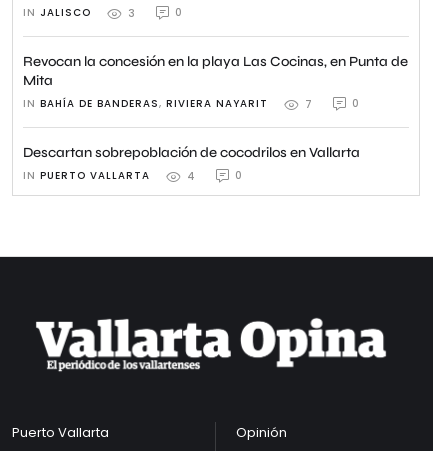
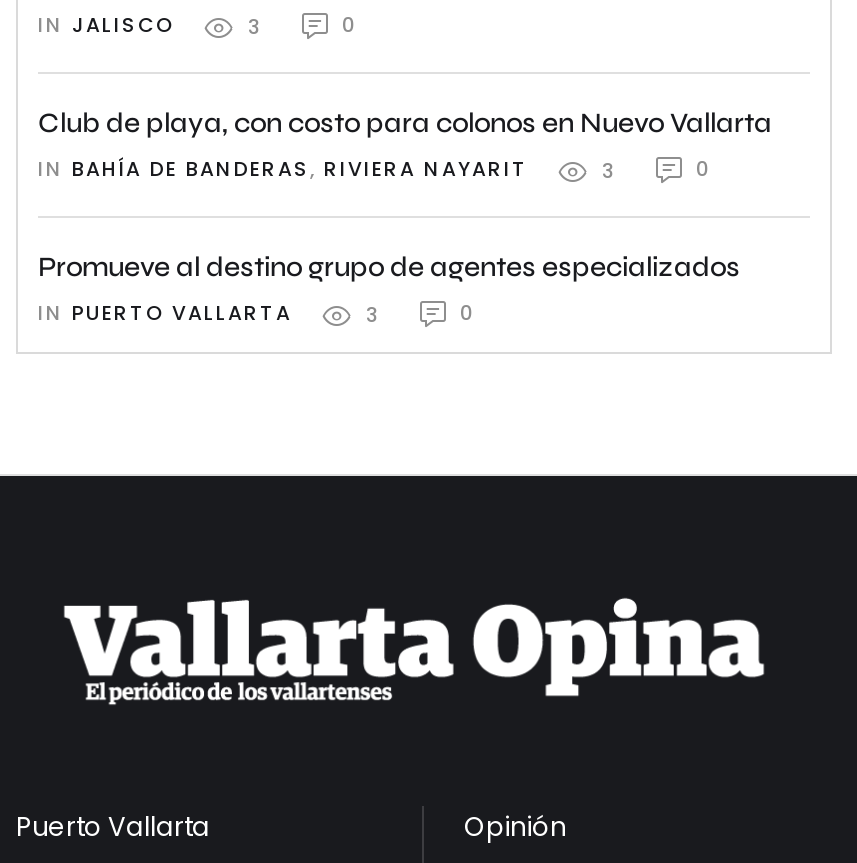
[23,53,408,89] Revocan la concesión en la playa Las Cocinas, en Punta de | Mita -> [38,106,772,140] Club de playa, con costo para colonos en Nuevo Vallarta
[305,97,313,112] 7 -> [602,156,618,186] 3
[23,144,360,161] Descartan sobrepoblación de cocodrilos en Vallarta -> [38,250,740,284] Promueve al destino grupo de agentes especializados
[187,169,196,184] 4 -> [366,300,382,330] 3

